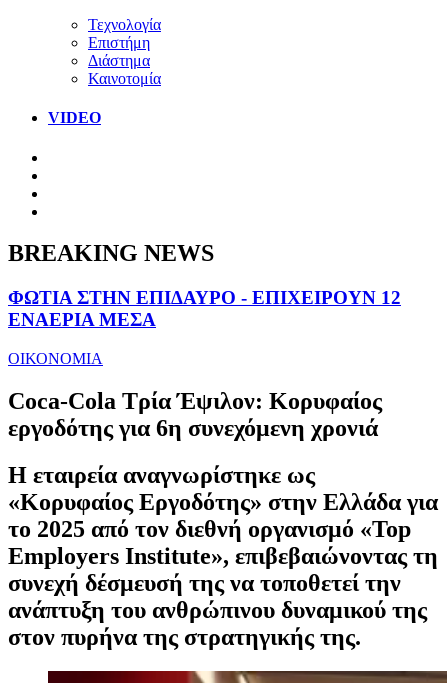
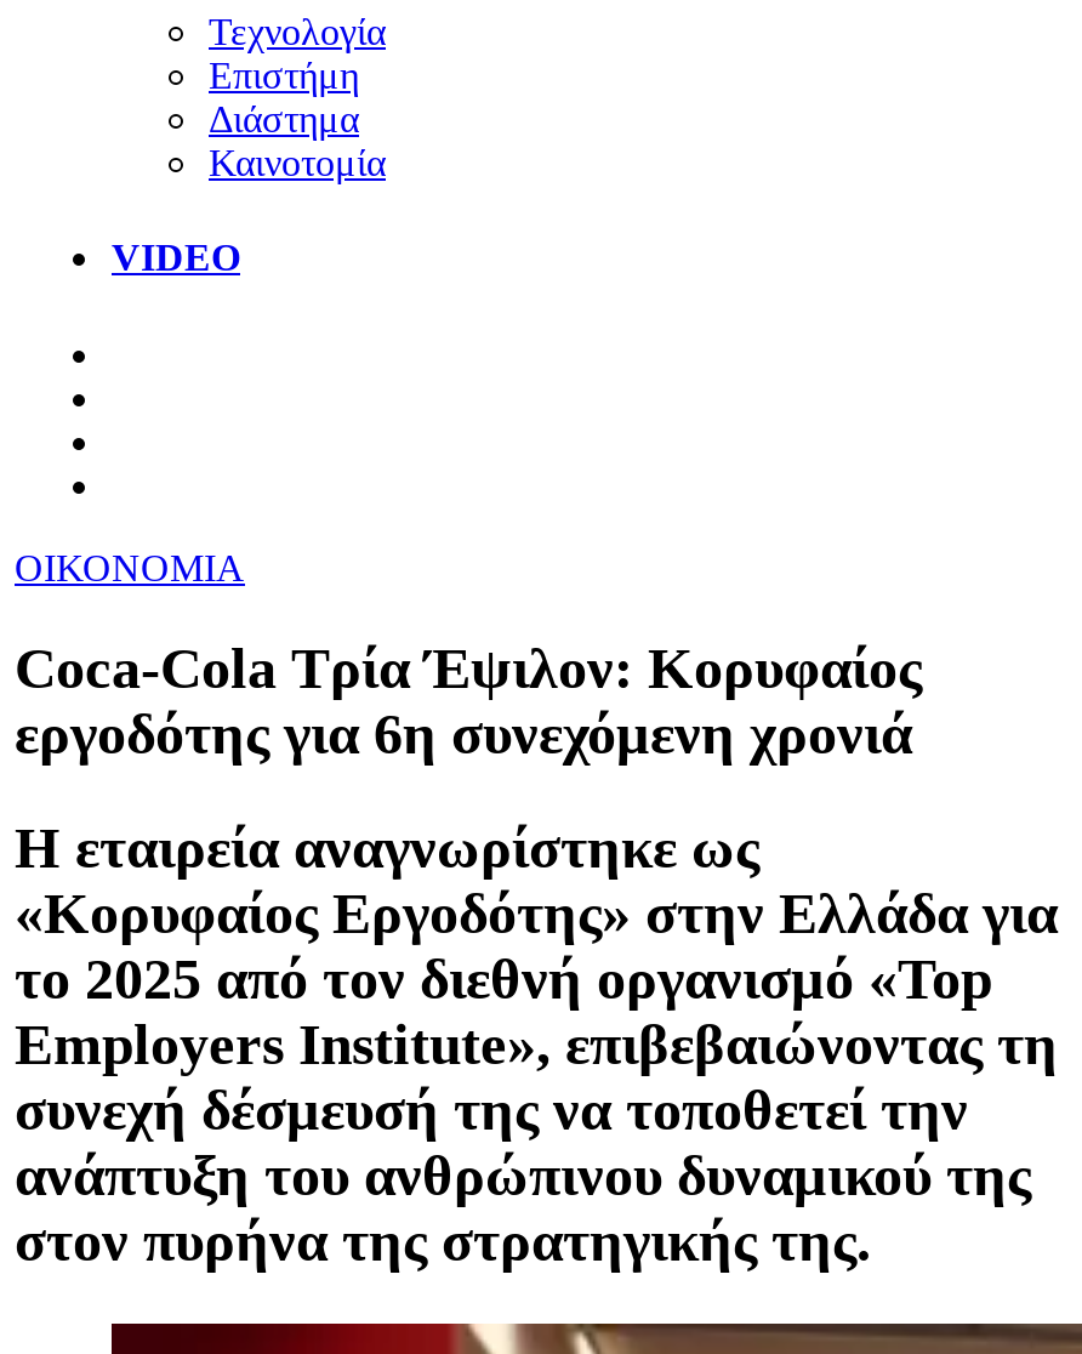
[8,240,401,330] BREAKING NEWS | ΦΩΤΙΑ ΣΤΗΝ ΕΠΙΔΑΥΡΟ - ΕΠΙΧΕΙΡΟΥΝ 12 | ΕΝΑΕΡΙΑ ΜΕΣΑ -> none

